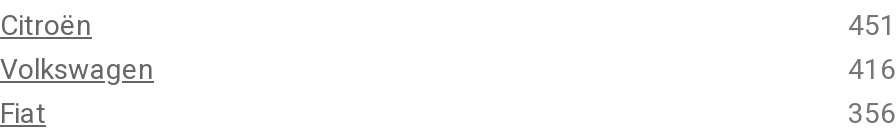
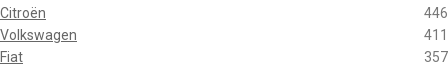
[848,9,896,41] 451 -> [424,5,448,21] 446
[848,53,896,85] 416 -> [424,27,448,43] 411
[848,97,896,129] 356 -> [424,49,448,65] 357

